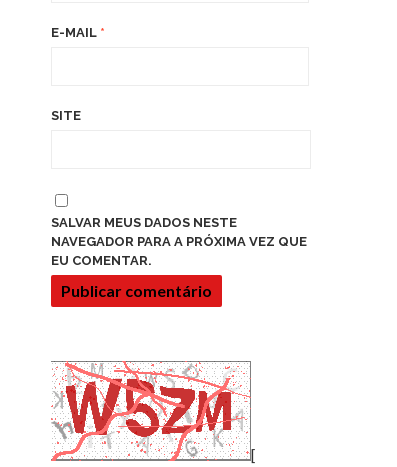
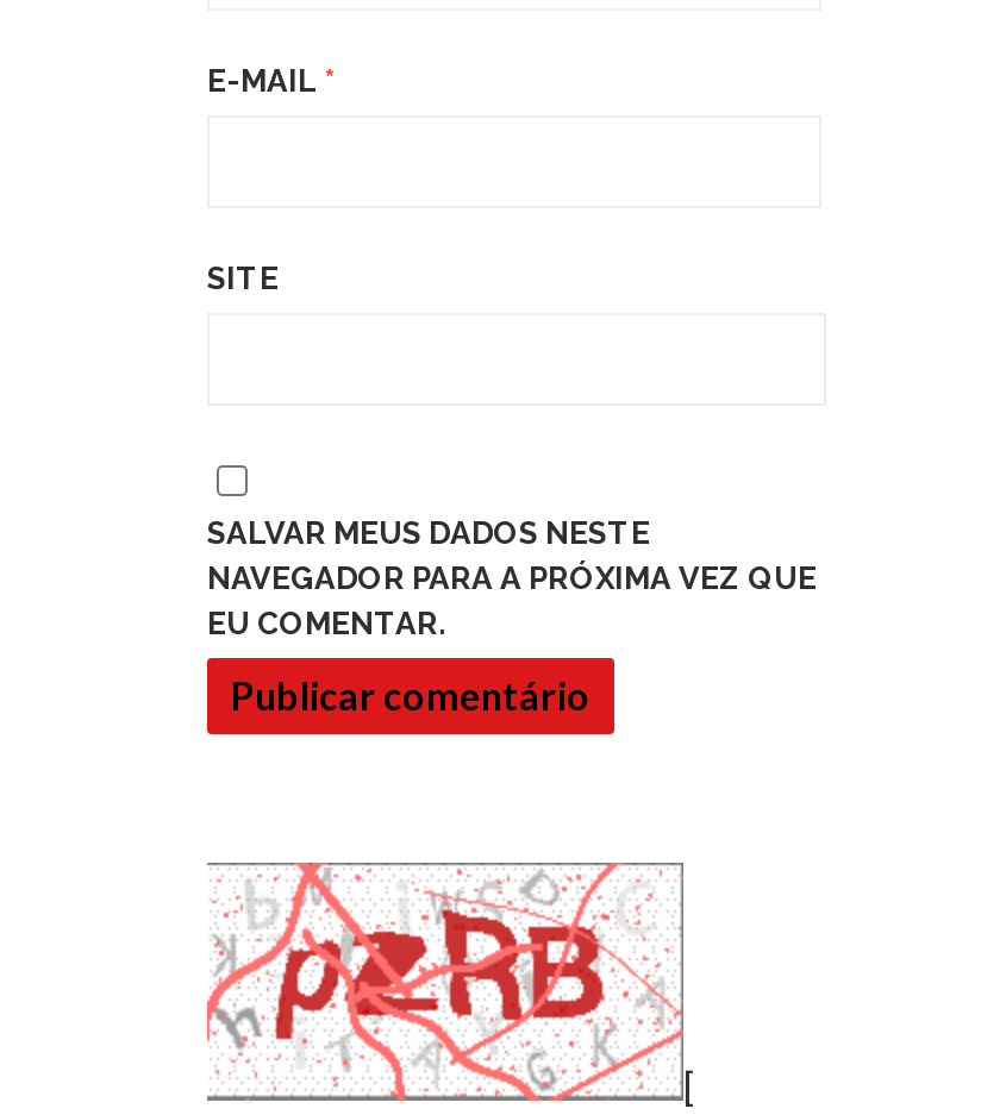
[51,360,251,462] [image] -> [205,860,683,1103] [image]

